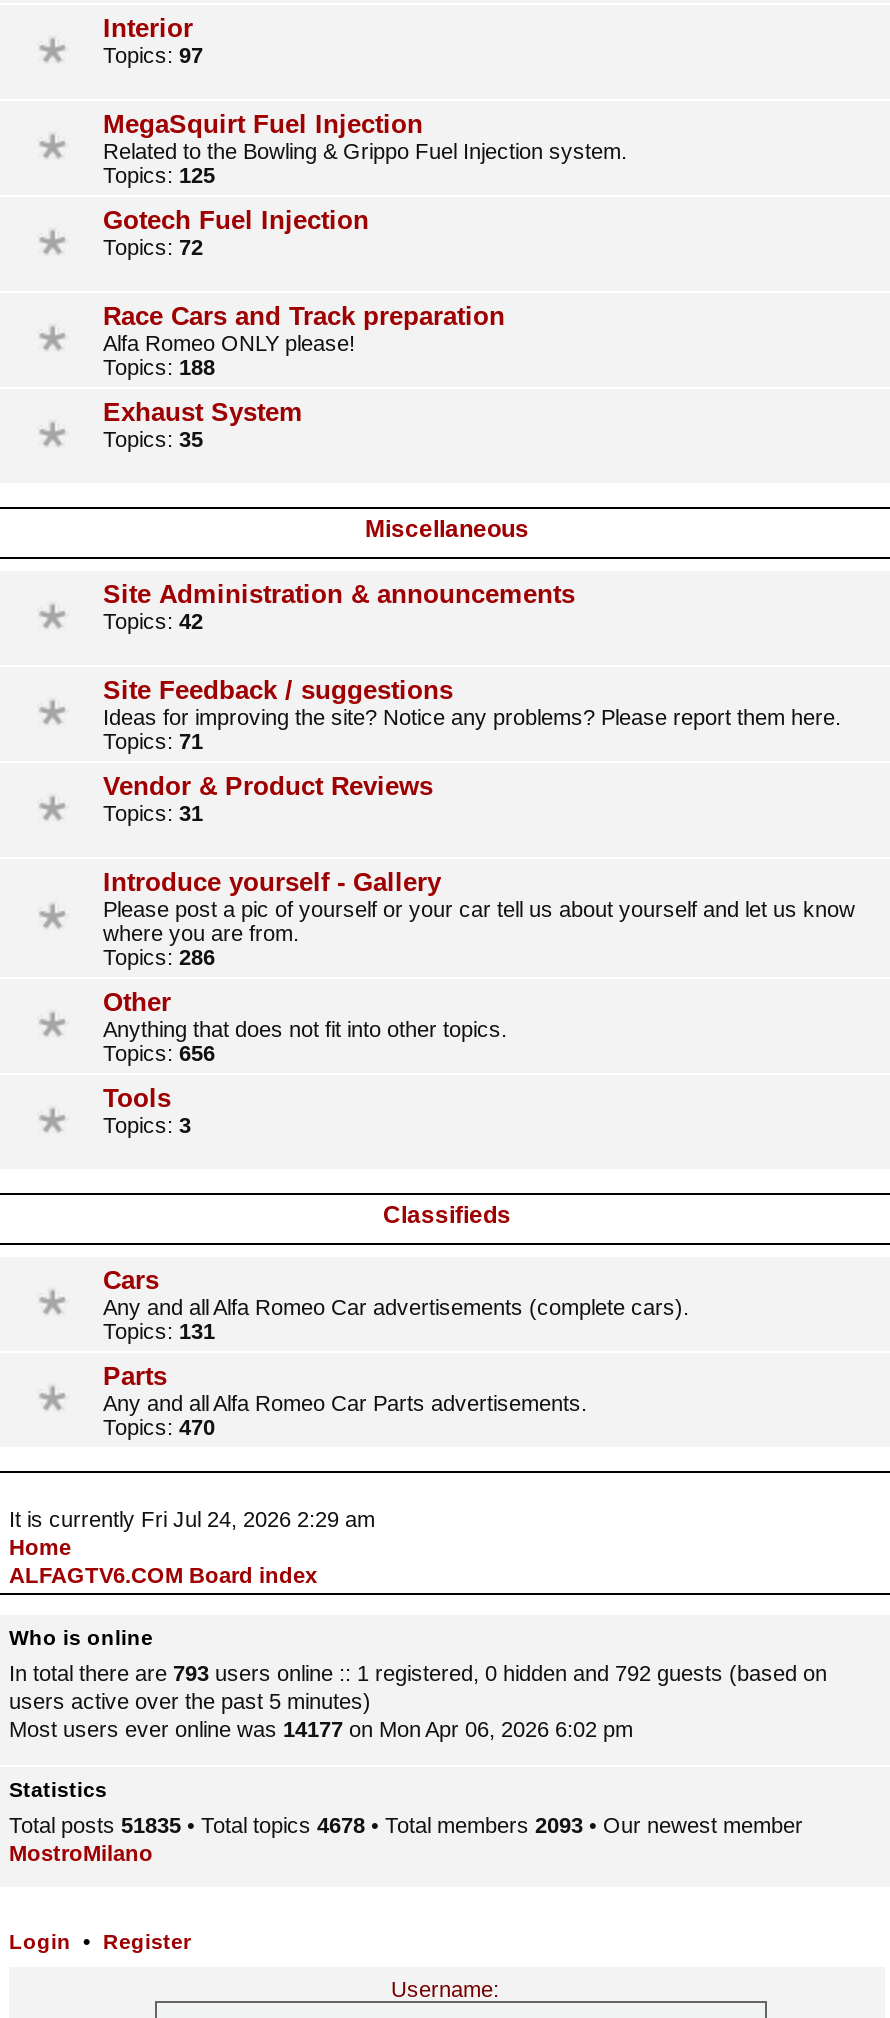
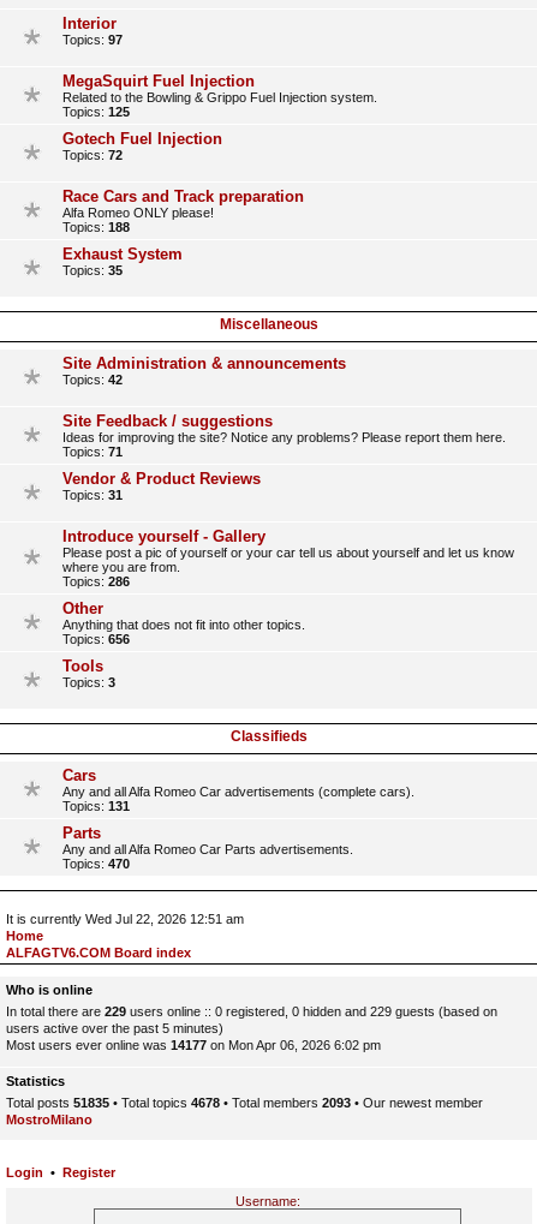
[9,1507,375,1531] It is currently Fri Jul 24, 2026 2:29 am -> [6,912,244,926] It is currently Wed Jul 22, 2026 12:51 am
[9,1661,827,1685] In total there are 793 users online :: 1 registered, 0 hidden and 792 guests (based on -> [6,1004,497,1019] In total there are 229 users online :: 0 registered, 0 hidden and 229 guests (based on

